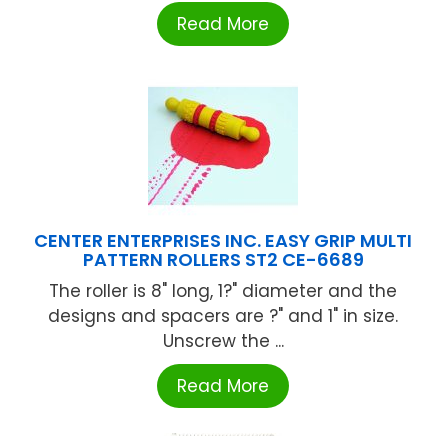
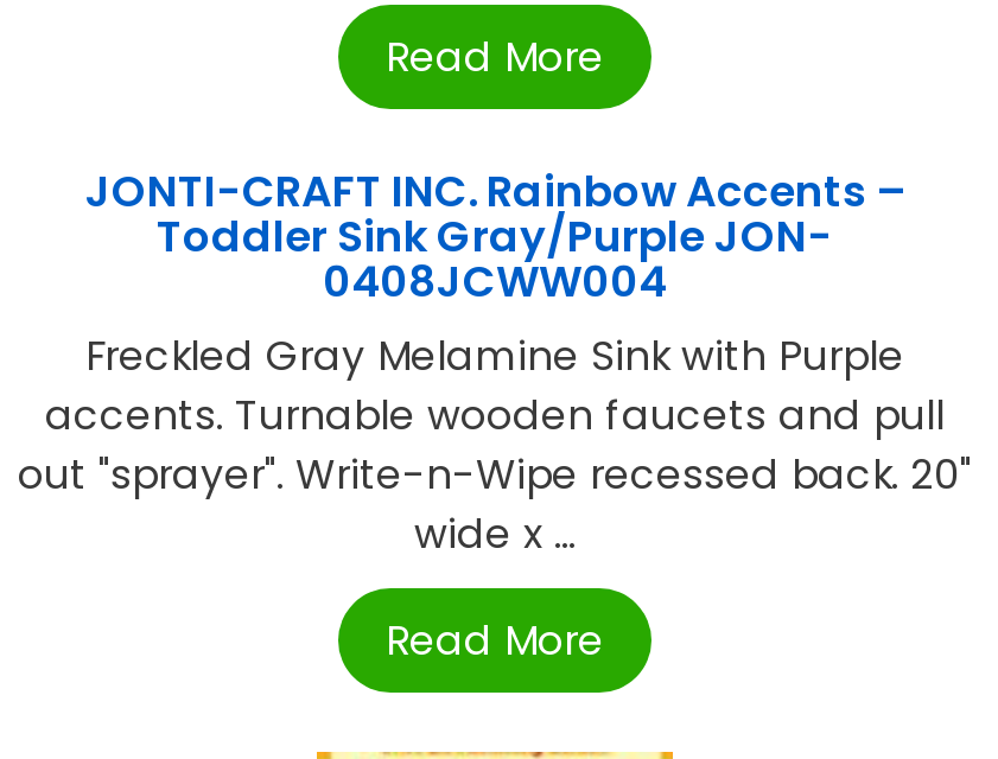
[34,228,412,353] CENTER ENTERPRISES INC. EASY GRIP MULTI | PATTERN ROLLERS ST2 CE-6689 | The roller is 8" long, 1?" diameter and the | designs and spacers are ?" and 1" in size. | Unscrew the ... -> [18,162,972,563] JONTI-CRAFT INC. Rainbow Accents – | Toddler Sink Gray/Purple JON- | 0408JCWW004 | Freckled Gray Melamine Sink with Purple | accents. Turnable wooden faucets and pull | out "sprayer". Write-n-Wipe recessed back. 20" | wide x ...

